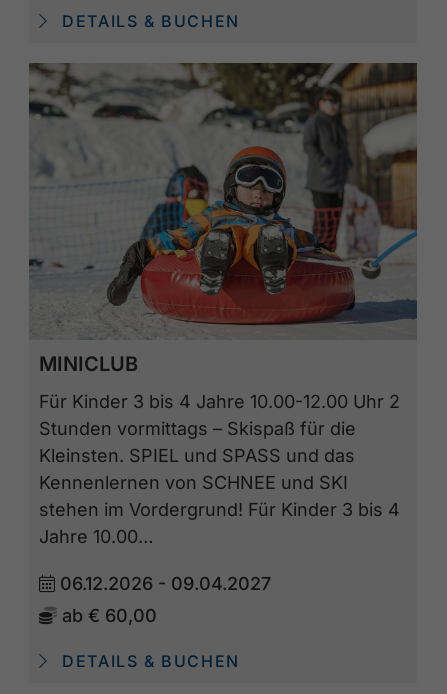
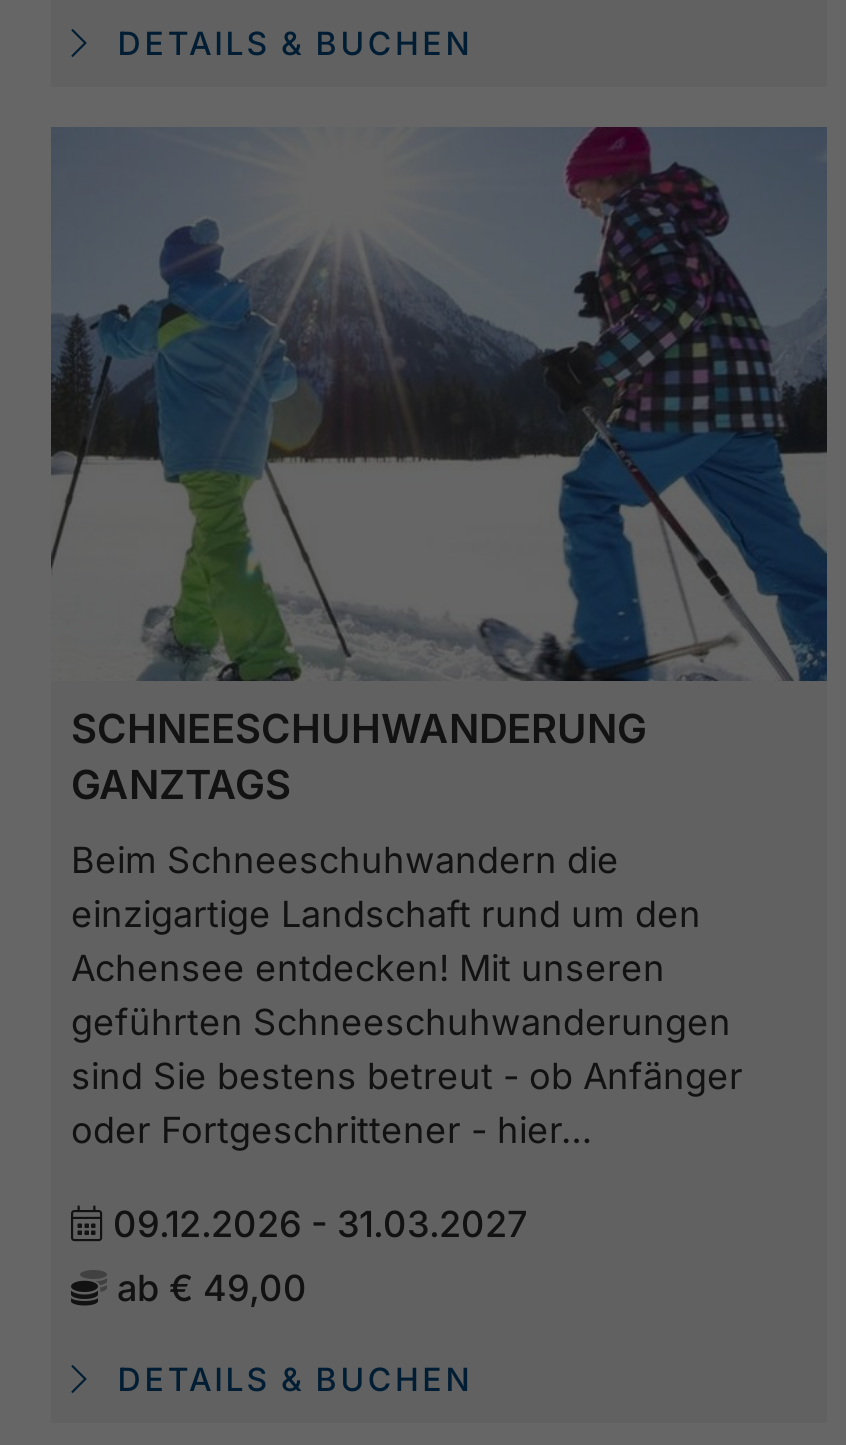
[28,62,418,376] [image] | MINICLUB -> [49,124,829,810] [image] | SCHNEESCHUHWANDERUNG | GANZTAGS
[39,391,400,547] Für Kinder 3 bis 4 Jahre 10.00-12.00 Uhr 2 | Stunden vormittags – Skispaß für die | Kleinsten. SPIEL und SPASS und das | Kennenlernen von SCHNEE und SKI | stehen im Vordergrund! Für Kinder 3 bis 4 | Jahre 10.00… -> [71,840,743,1152] Beim Schneeschuhwandern die | einzigartige Landschaft rund um den | Achensee entdecken! Mit unseren | geführten Schneeschuhwanderungen | sind Sie bestens betreut - ob Anfänger | oder Fortgeschrittener - hier…
[55,573,271,594] 06.12.2026 - 09.04.2027 -> [103,1204,527,1246] 09.12.2026 - 31.03.2027
[62,605,157,626] ab € 60,00 -> [117,1268,307,1310] ab € 49,00

